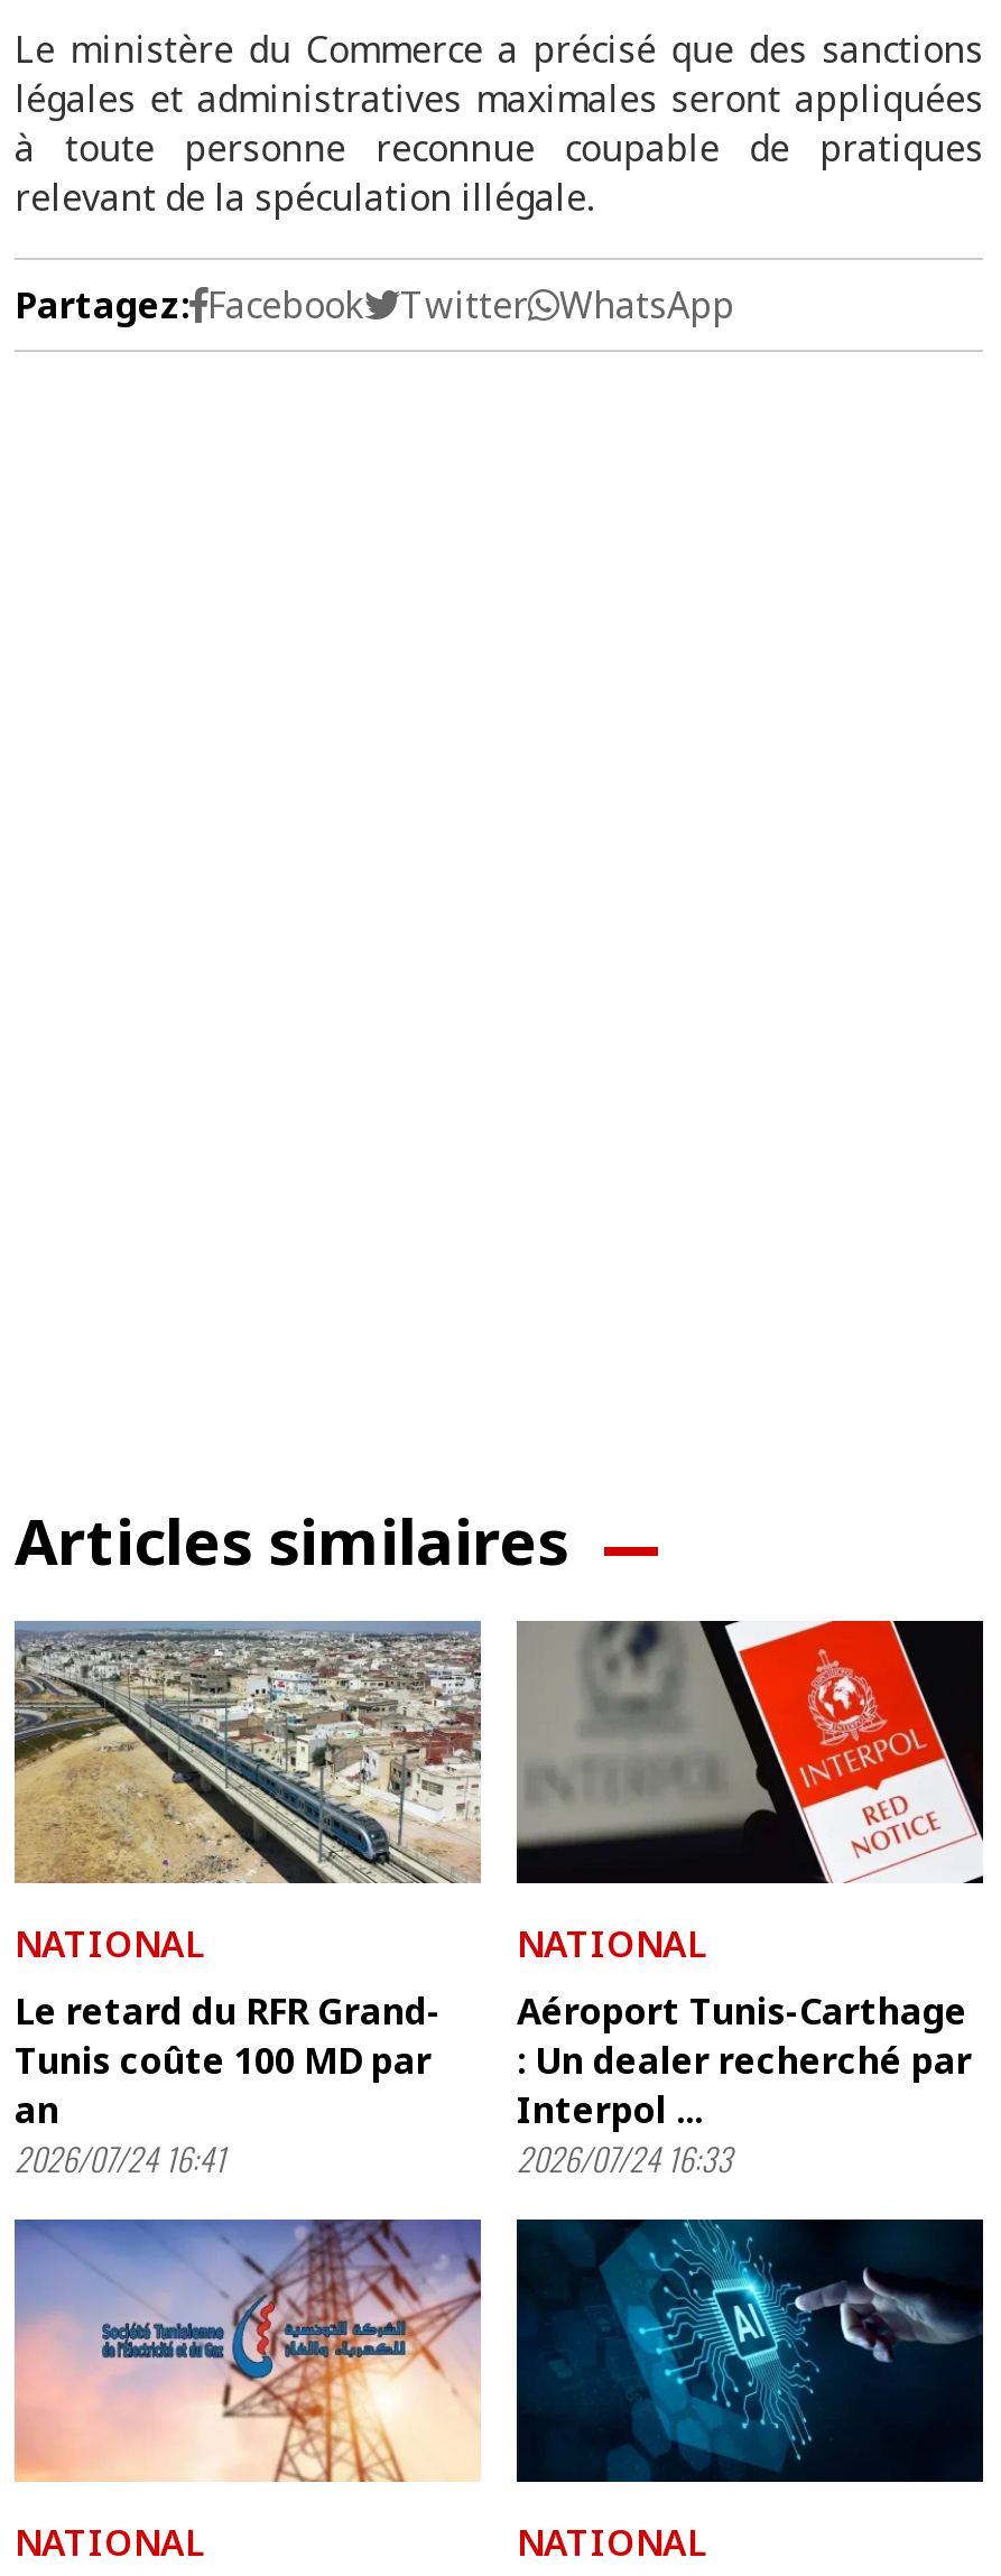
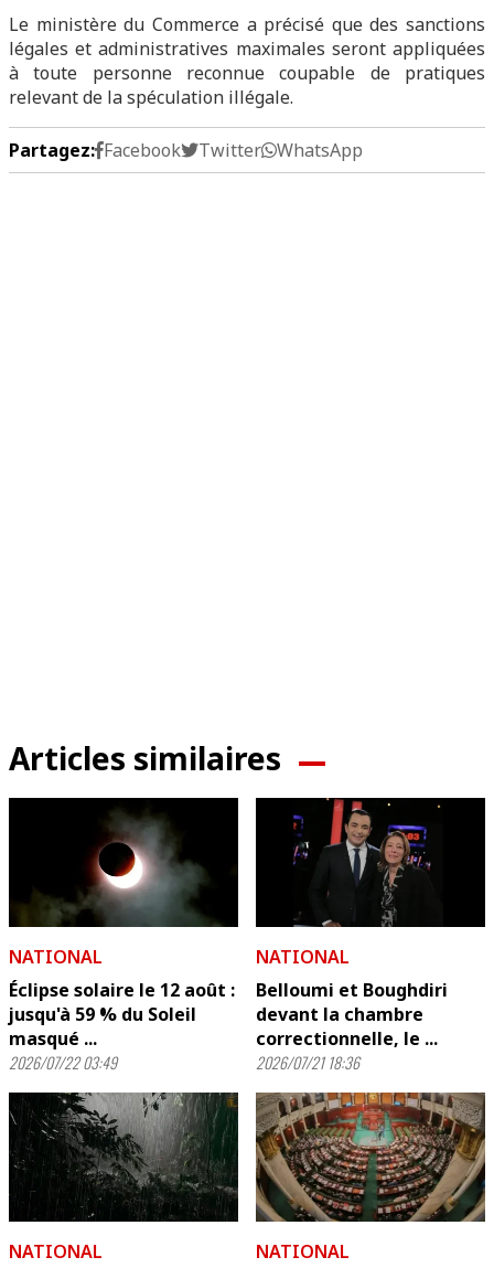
[12,1623,483,1885] [image] -> [8,798,239,928] [image]
[517,1619,983,1885] [image] -> [256,797,486,928] [image]
[15,1986,441,2181] Le retard du RFR Grand- | Tunis coûte 100 MD par | an | 2026/07/24 16:41 -> [9,978,235,1074] Éclipse solaire le 12 août : | jusqu'à 59 % du Soleil | masqué ... | 2026/07/22 03:49
[517,1986,972,2181] Aéroport Tunis-Carthage | : Un dealer recherché par | Interpol ... | 2026/07/24 16:33 -> [256,978,448,1074] Belloumi et Boughdiri | devant la chambre | correctionnelle, le ... | 2026/07/21 18:36
[12,2217,483,2484] [image] -> [8,1091,239,1223] [image]
[515,2217,985,2484] [image] -> [255,1091,486,1223] [image]

